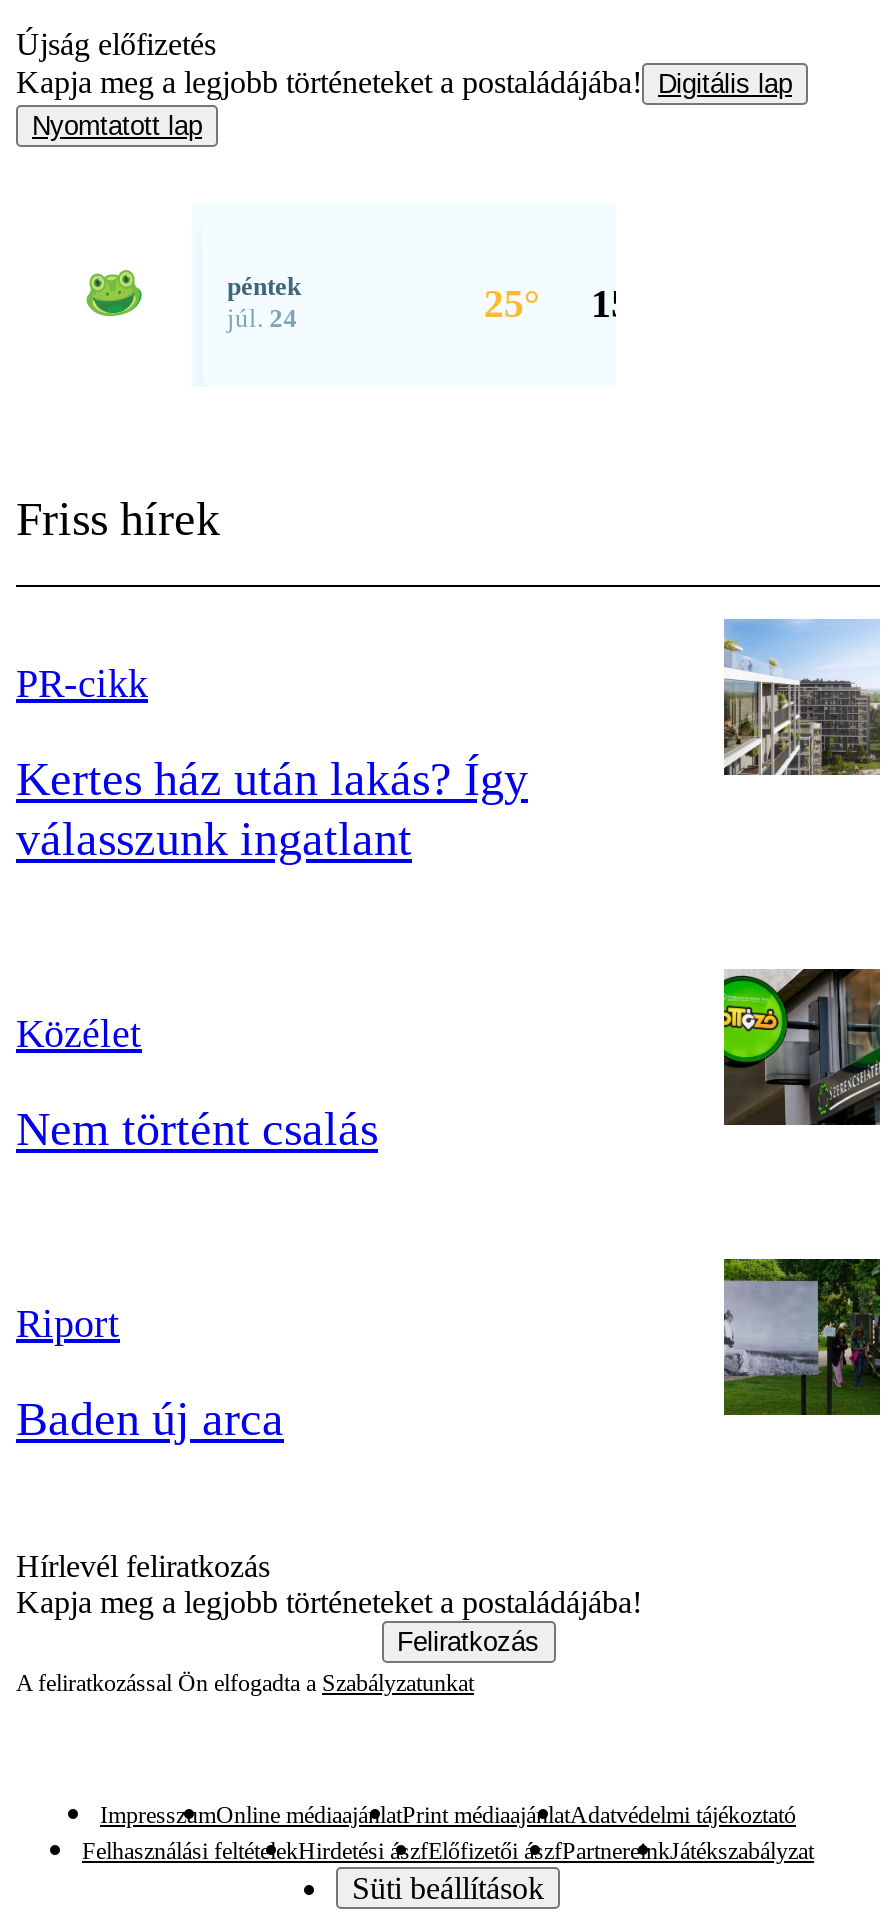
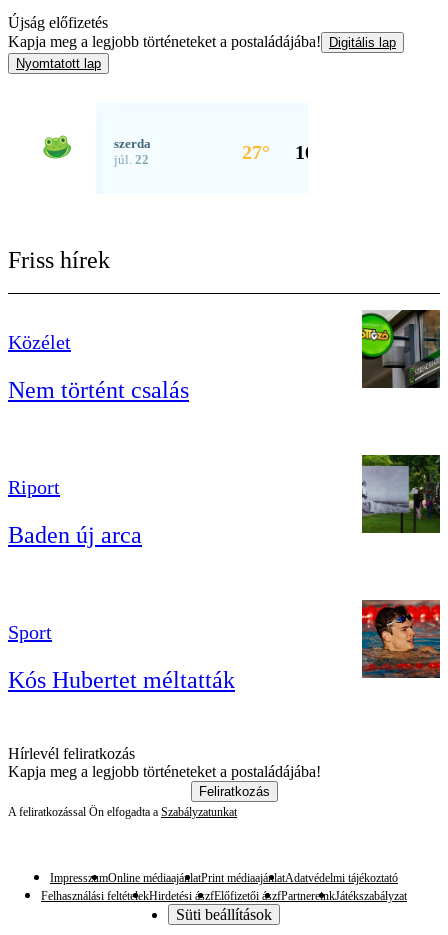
[722,619,882,777] [image] -> none
[16,661,528,865] PR-cikk | Kertes ház után lakás? Így | válasszunk ingatlant -> none
moved [16,1011,378,1445] -> [8,331,189,548]: Közélet | Nem történt csalás | Riport | Baden új arca
none -> [8,621,235,693] Sport | Kós Hubertet méltatták
none -> [361,599,441,678] [image]

